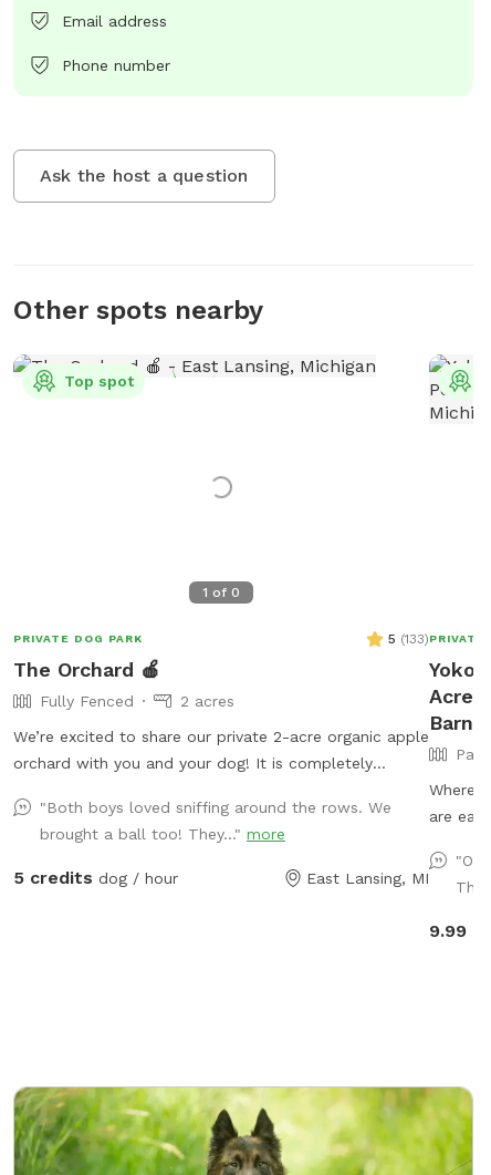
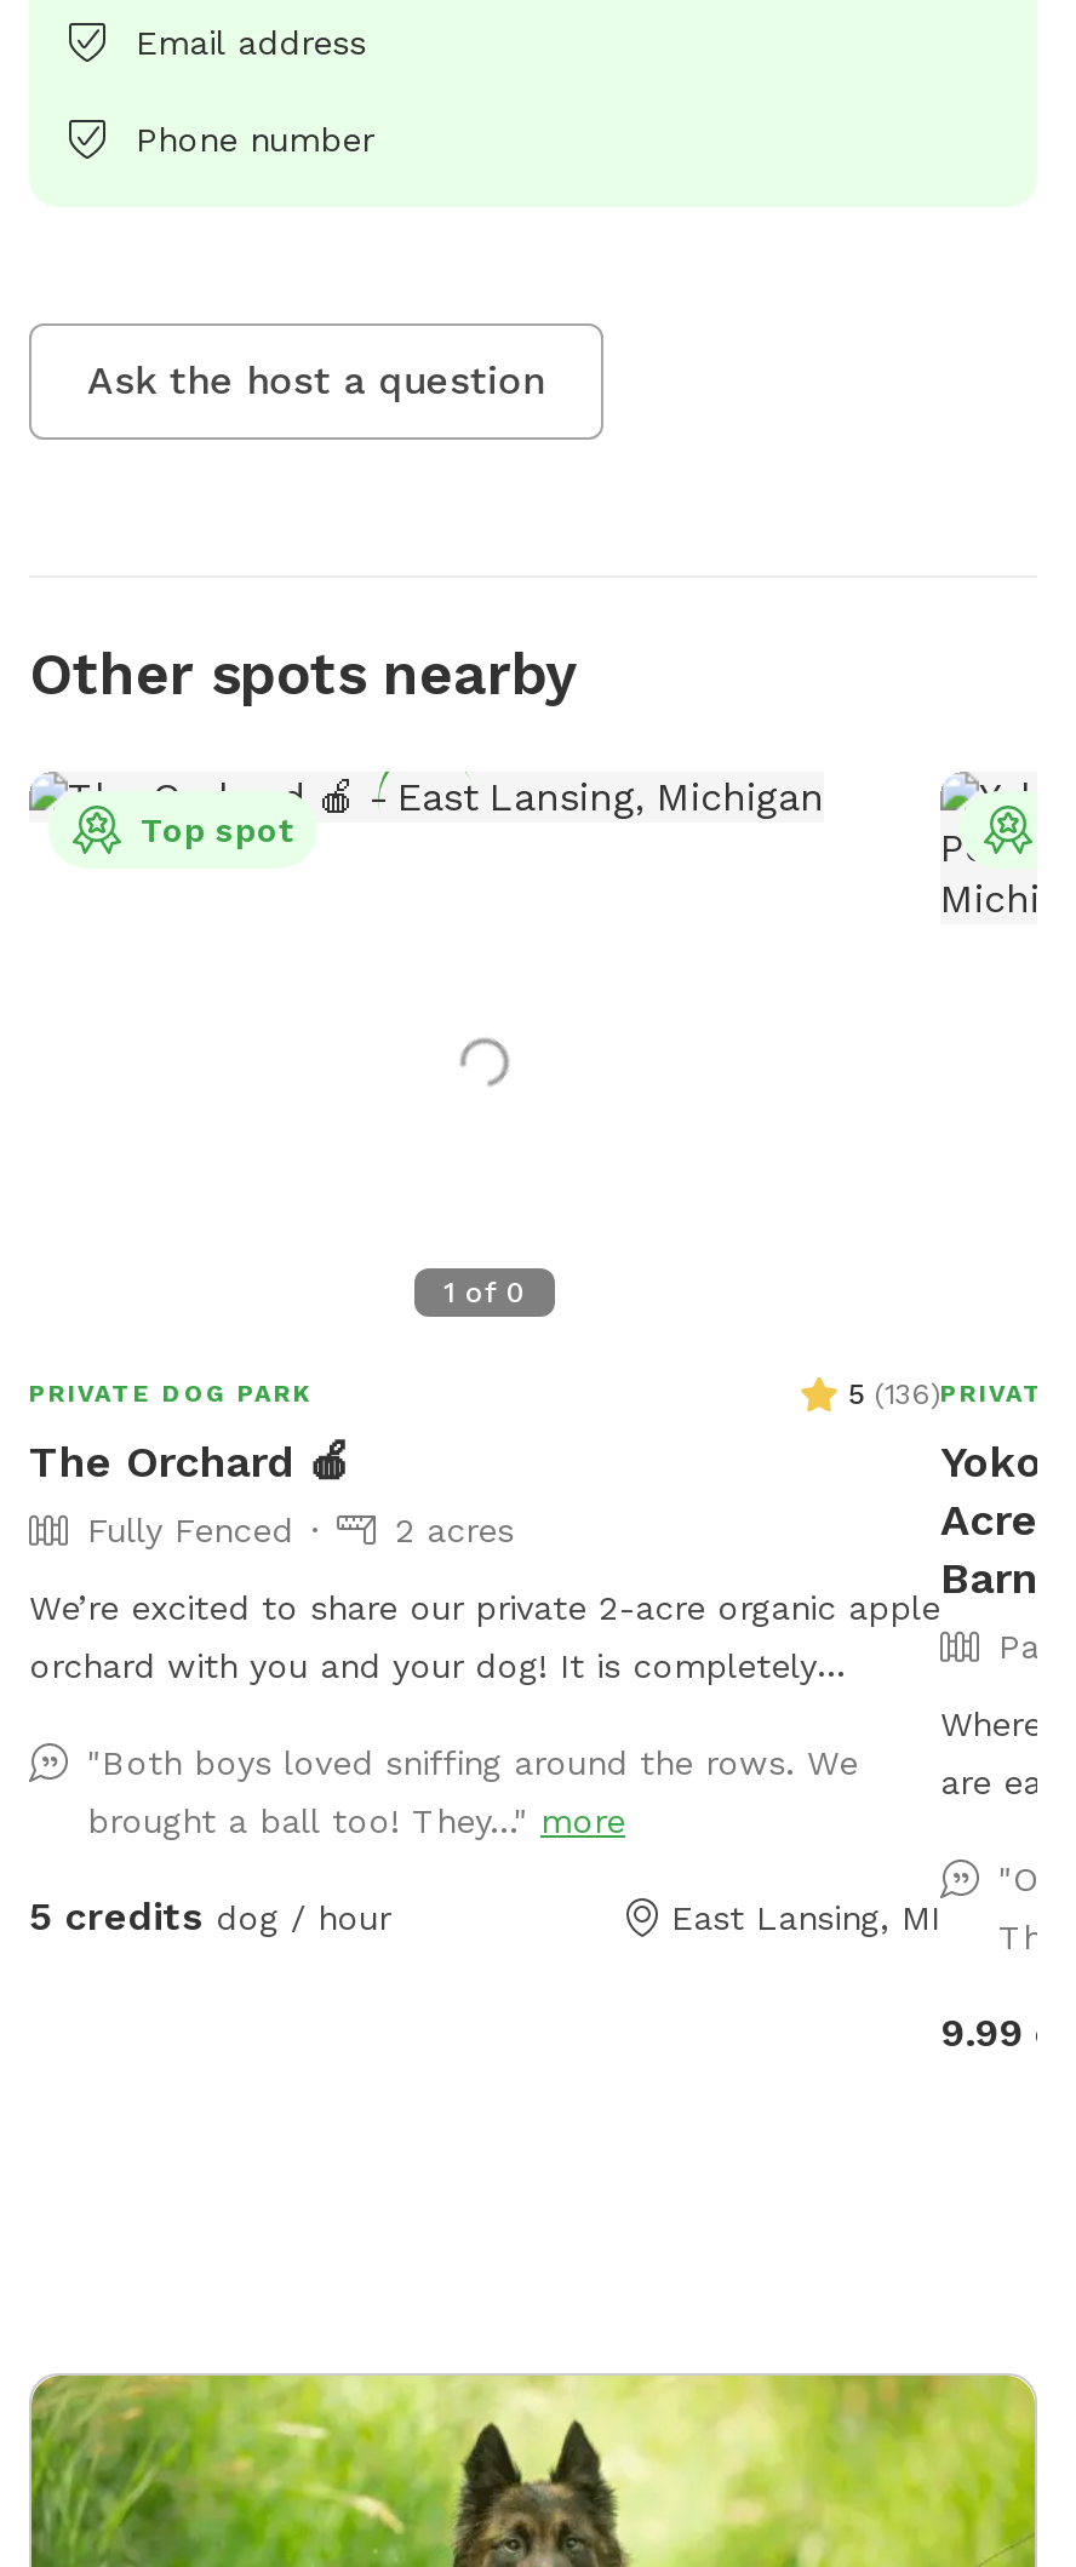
[388,631,429,646] 5 (133) -> [848,1376,940,1410] 5 (136)

